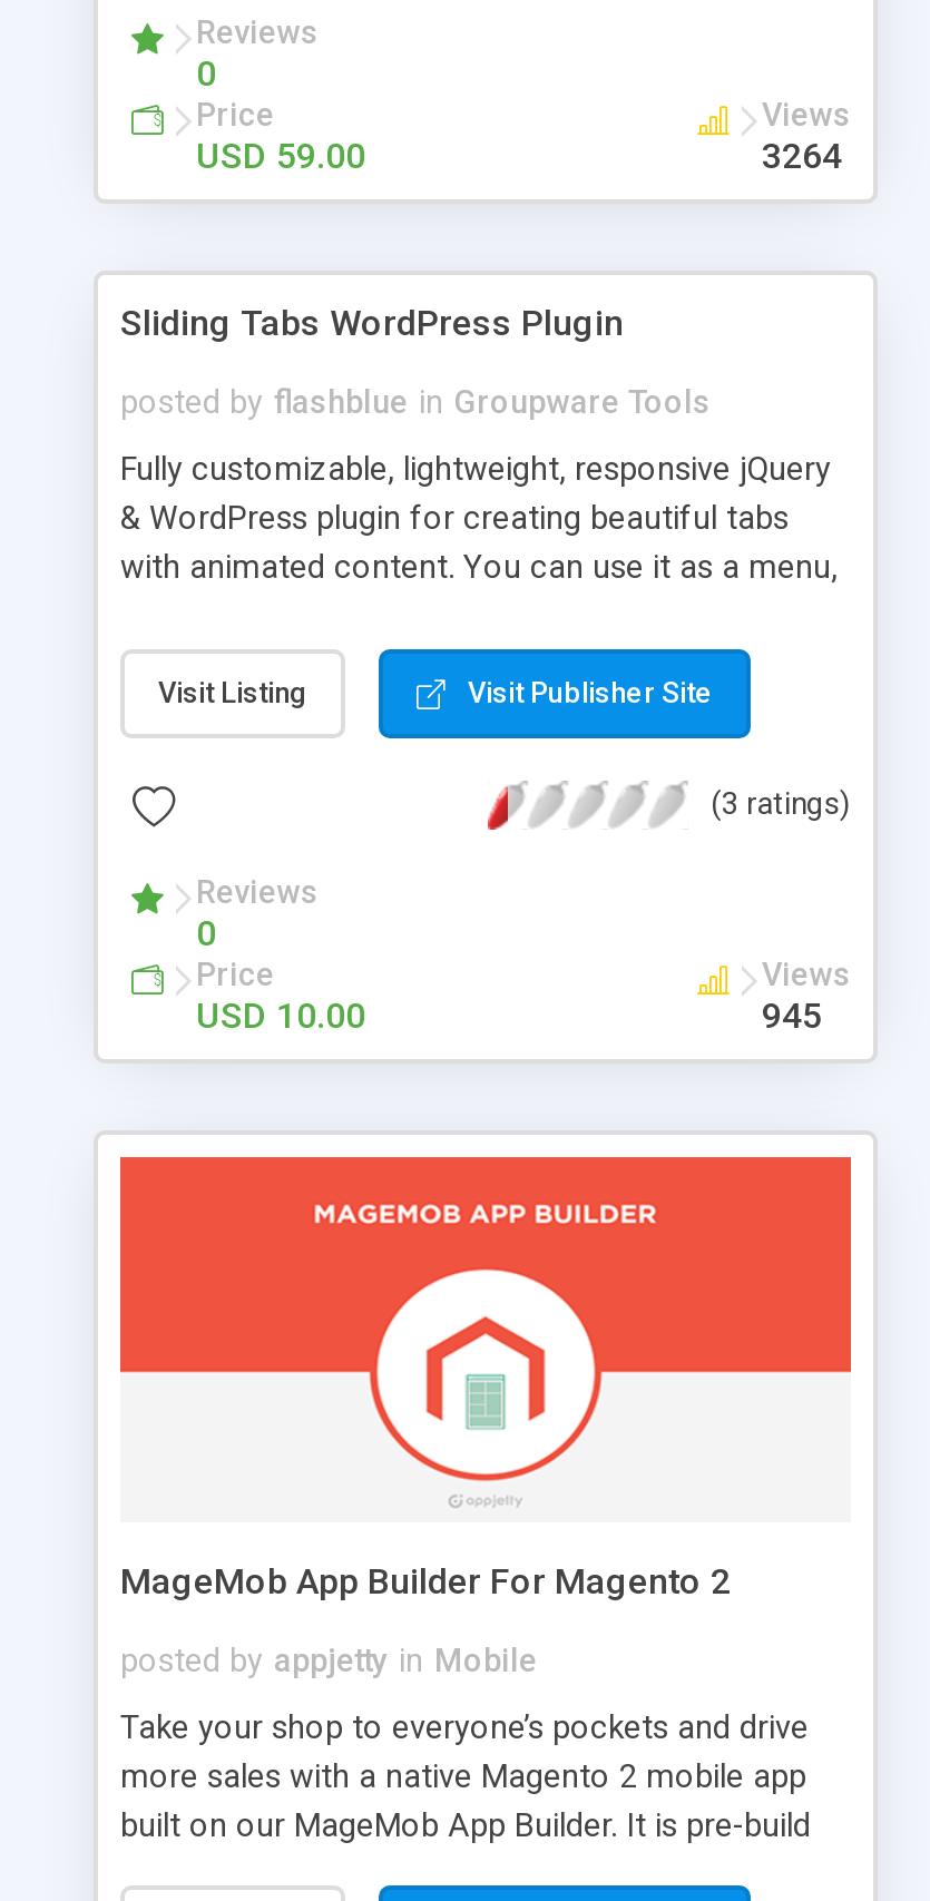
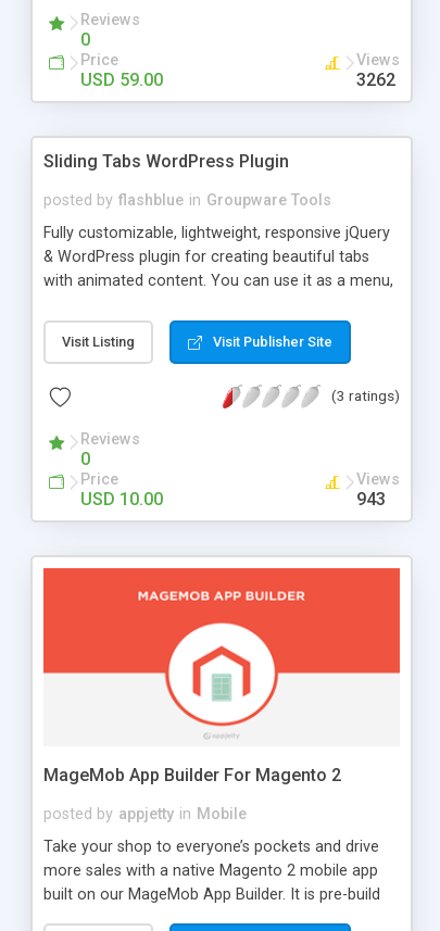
[762,135,842,178] 3264 -> [356,70,395,90] 3262
[762,995,822,1037] 945 -> [356,489,386,510] 943

